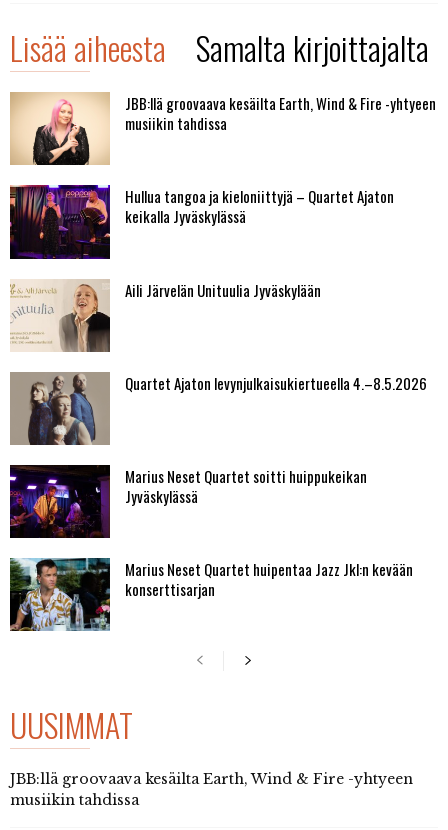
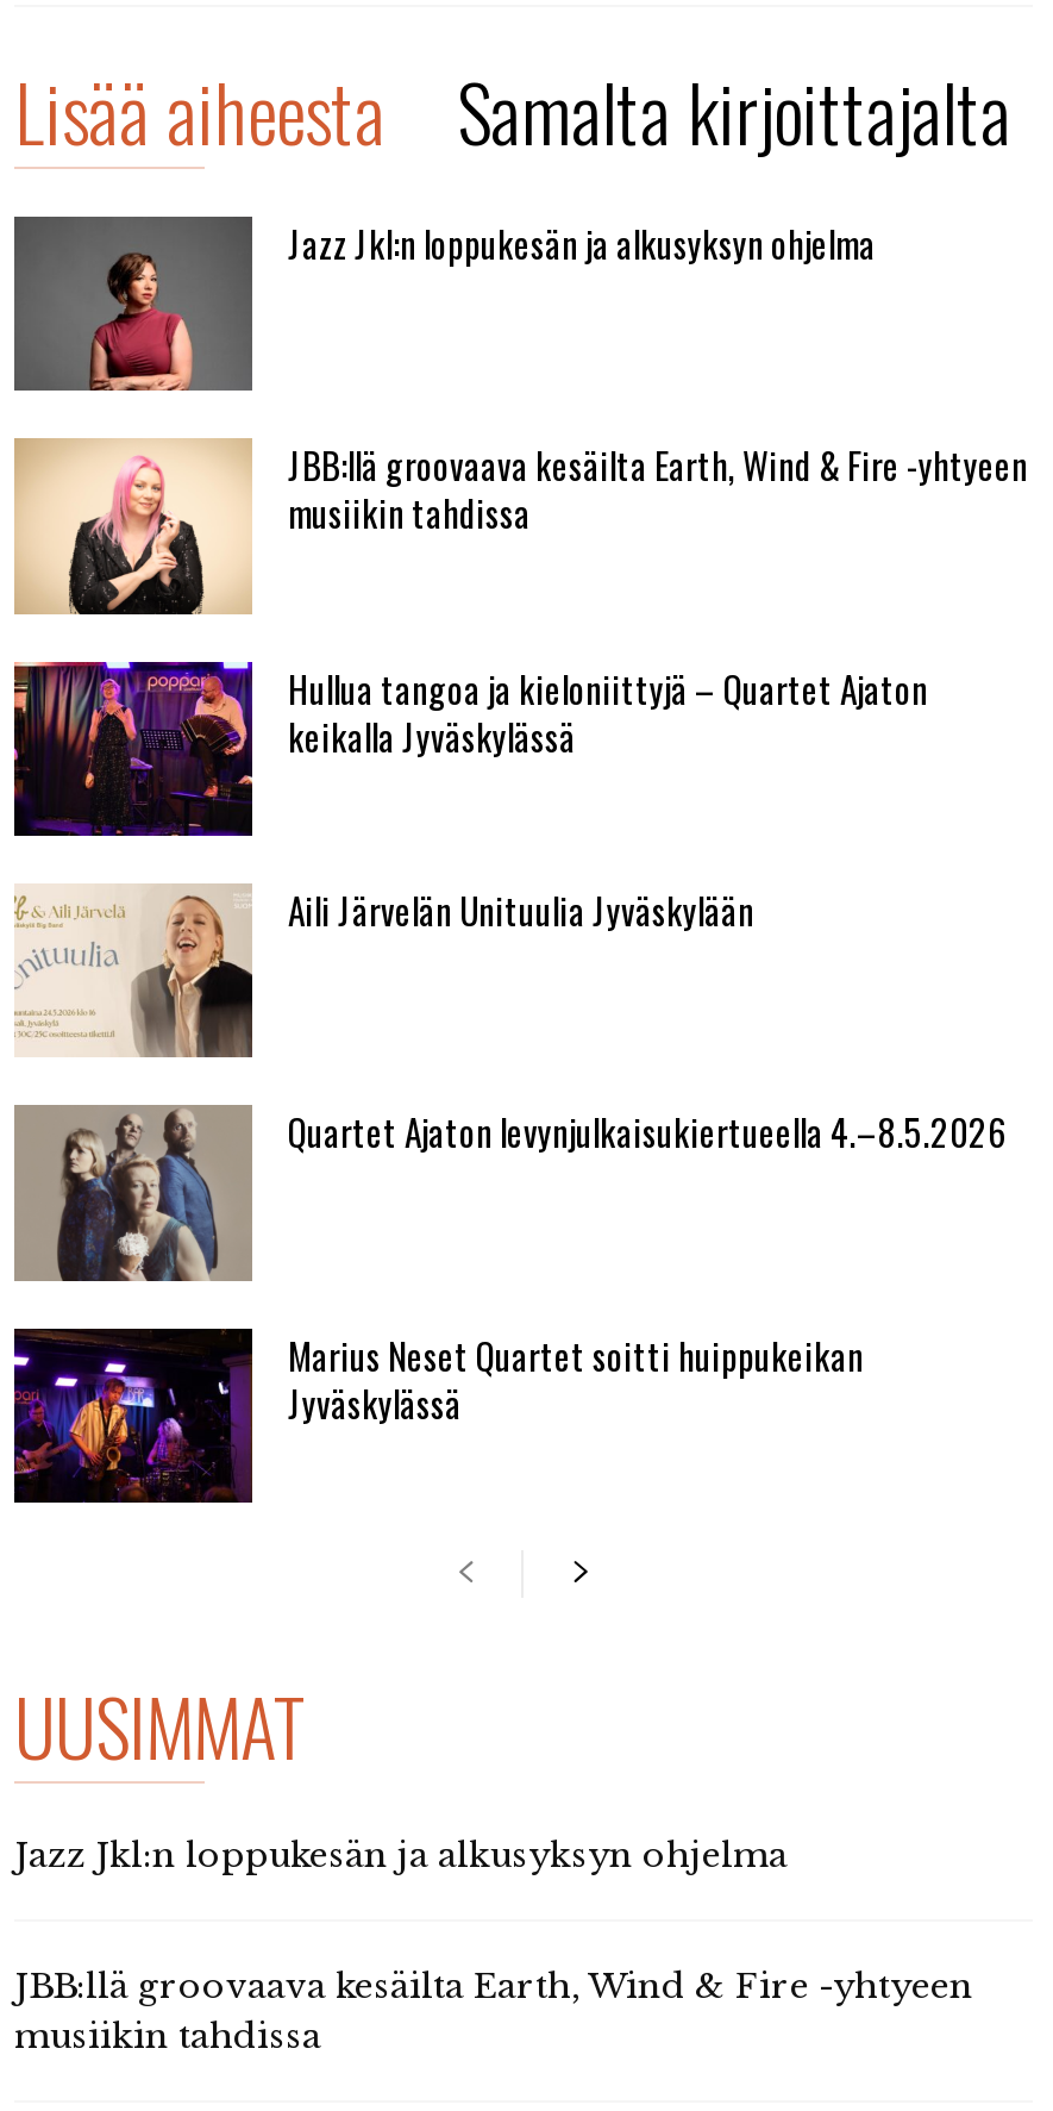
none -> [12,214,876,393] [image] | Jazz Jkl:n loppukesän ja alkusyksyn ohjelma
moved [9,91,436,507] -> [12,436,1028,1428]: [image] | JBB:llä groovaava kesäilta Earth, Wind & Fire -yhtyeen | musiikin tahdissa | ... | Marius Neset Quartet soitti huippukeikan | Jyväskylässä
[9,557,413,632] [image] | Marius Neset Quartet huipentaa Jazz Jkl:n kevään | konserttisarjan -> none
none -> [14,1834,788,1876] Jazz Jkl:n loppukesän ja alkusyksyn ohjelma

